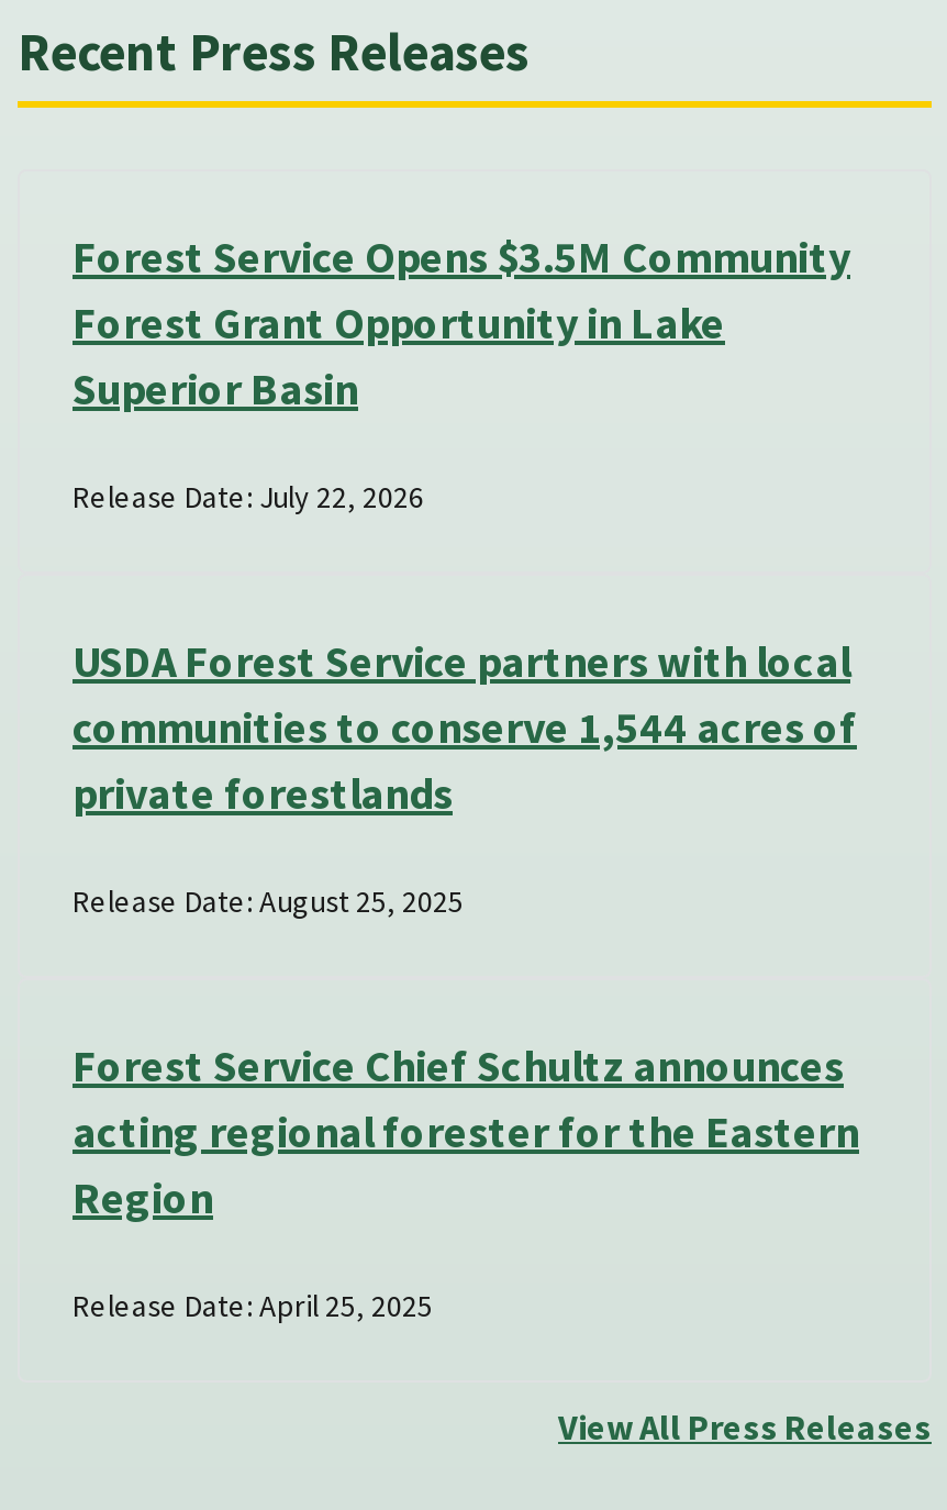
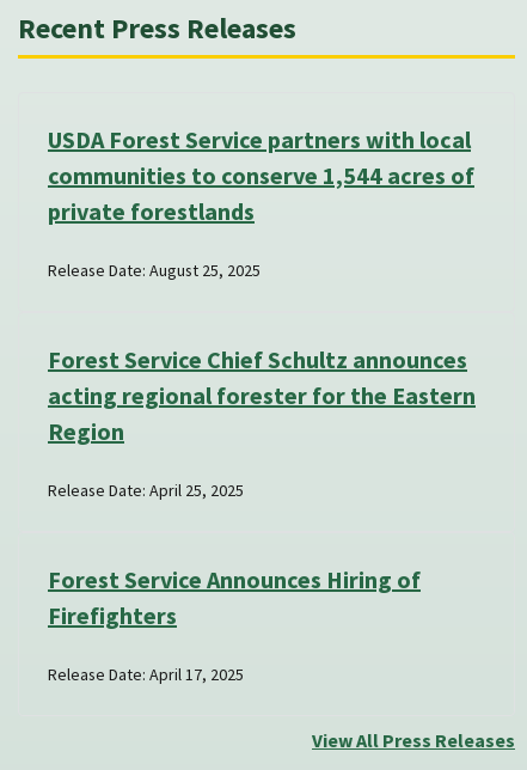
[73,229,850,517] Forest Service Opens $3.5M Community | Forest Grant Opportunity in Lake | Superior Basin | Release Date: July 22, 2026 -> none
moved [73,634,859,1326] -> [48,125,476,501]: USDA Forest Service partners with local | communities to conserve 1,544 acres of | private forestlands | Release Date: August 25, 2025 | Forest Service Chief Schultz announces | acting regional forester for the Eastern | Region | Release Date: April 25, 2025
none -> [48,565,421,685] Forest Service Announces Hiring of | Firefighters | Release Date: April 17, 2025

